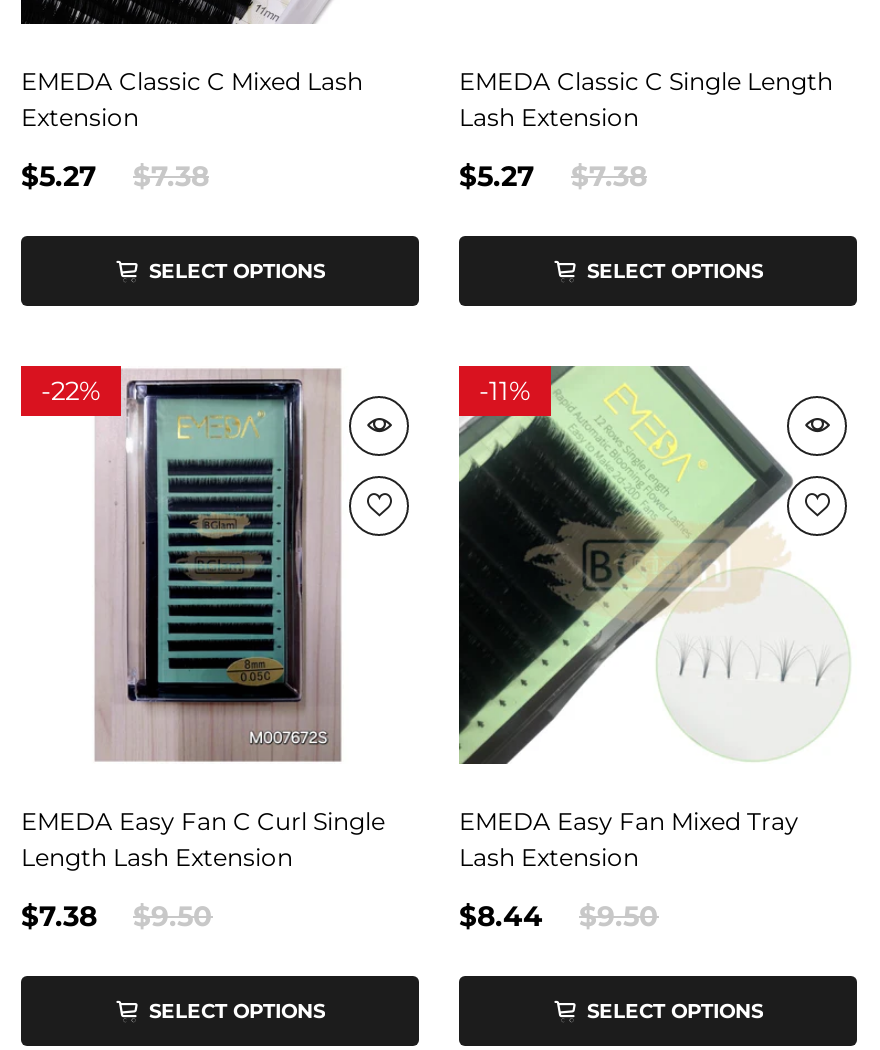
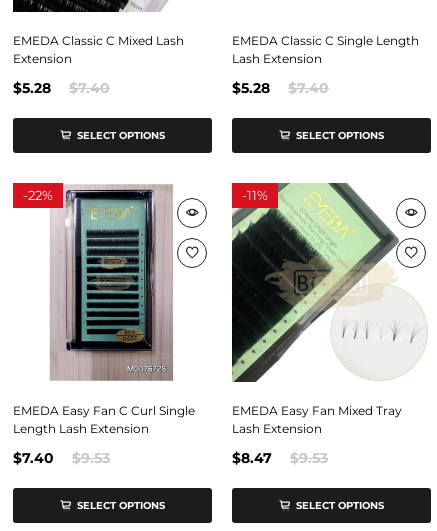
[21,158,97,194] $5.27 -> [13,79,51,97] $5.28
[133,158,209,194] $7.38 -> [69,79,110,97] $7.40
[459,158,535,194] $5.27 -> [232,79,270,97] $5.28
[571,158,647,194] $7.38 -> [288,79,329,97] $7.40
[21,898,97,934] $7.38 -> [13,449,54,467] $7.40
[133,898,213,934] $9.50 -> [72,449,110,467] $9.53
[459,898,543,934] $8.44 -> [232,449,272,467] $8.47
[579,898,659,934] $9.50 -> [290,449,328,467] $9.53

